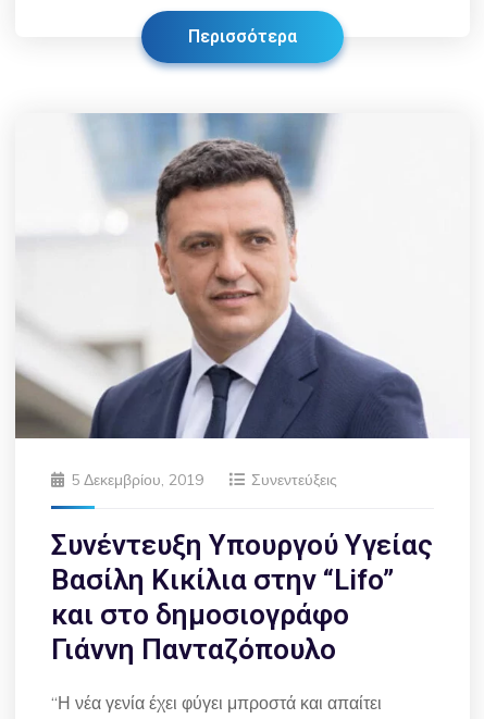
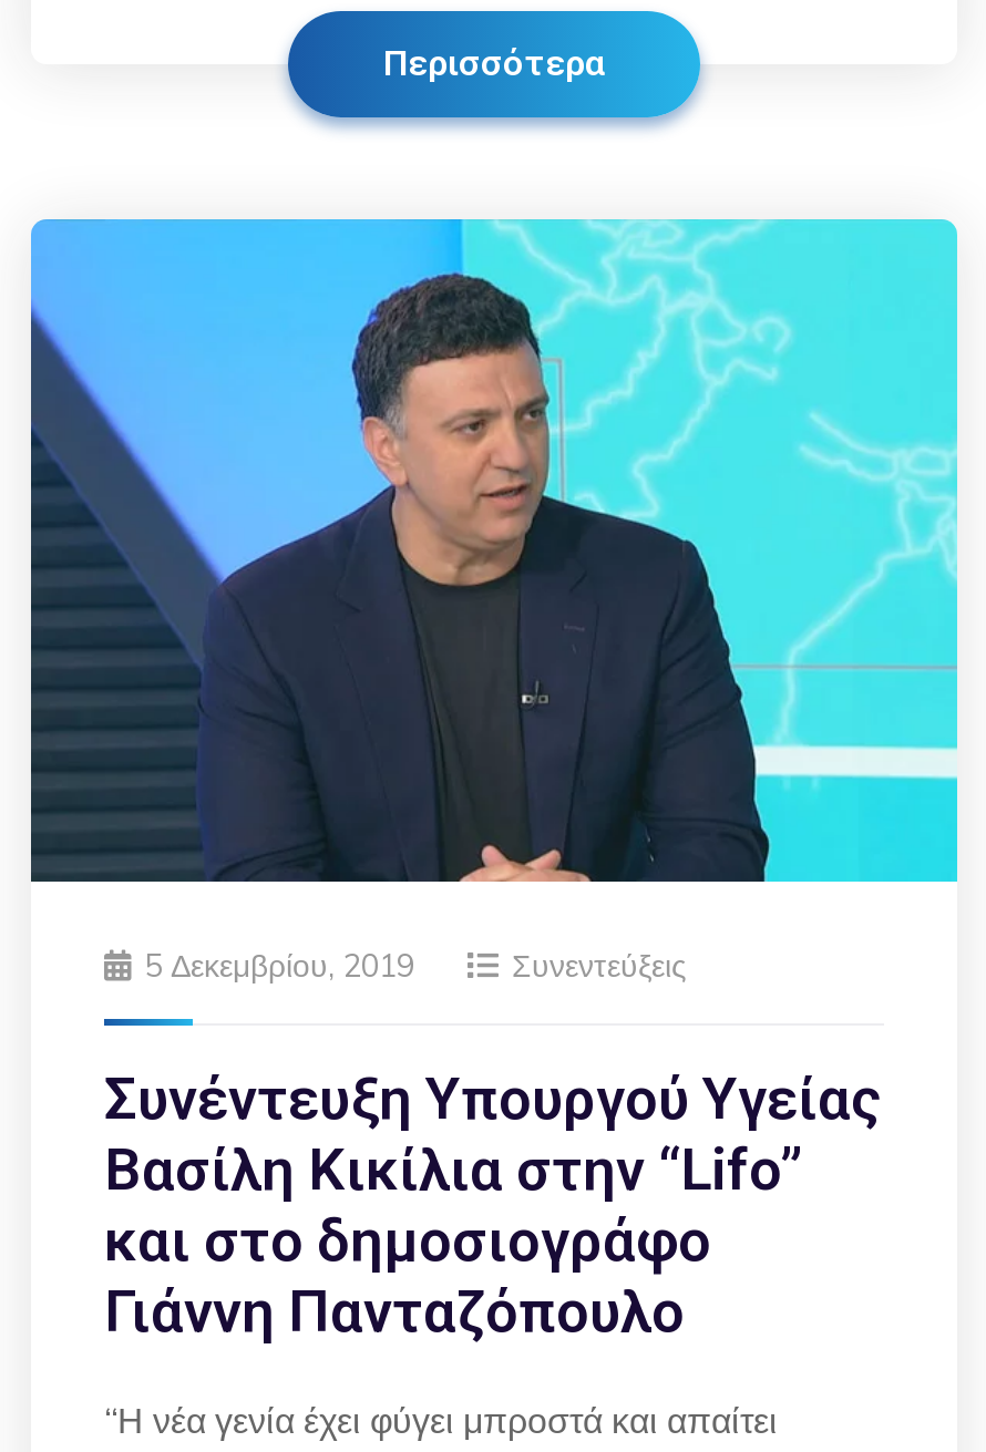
[14,113,470,439] [image] -> [29,217,959,884] [image]

